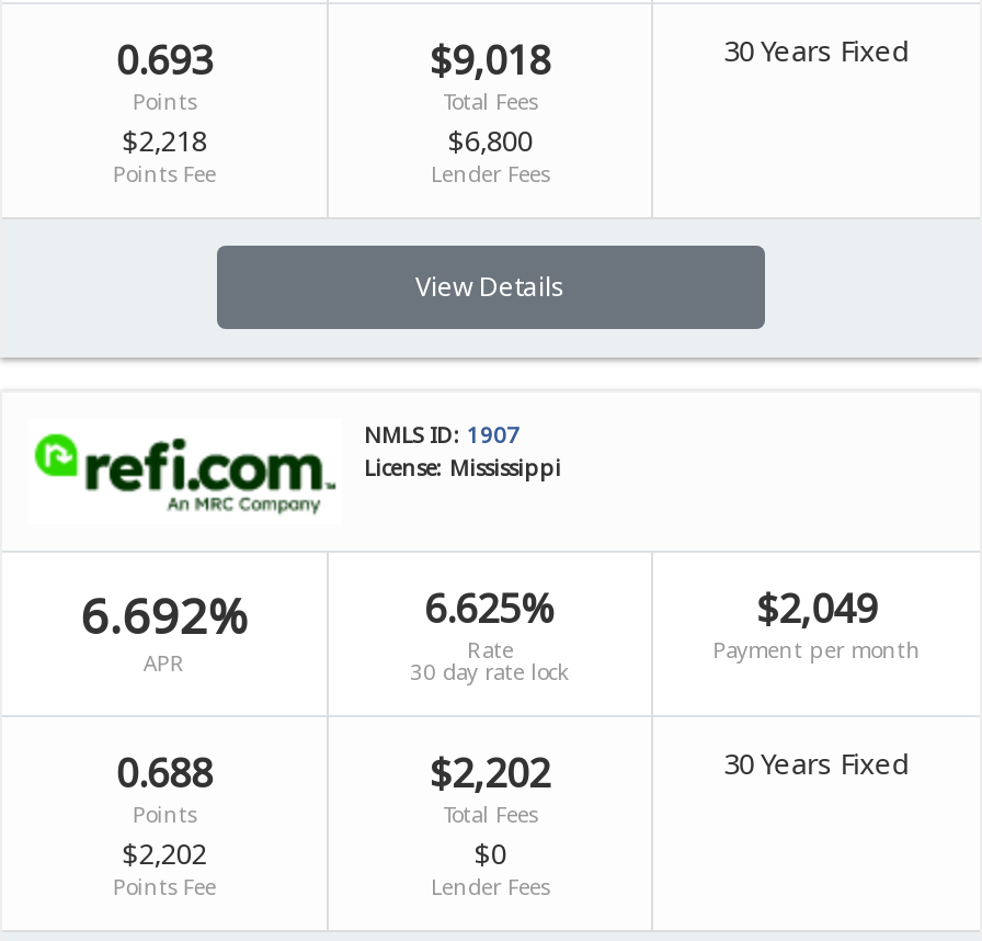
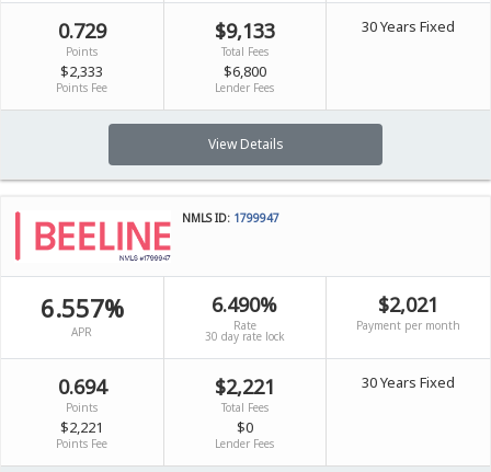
[116,33,212,86] 0.693 -> [58,18,106,44] 0.729
[430,33,550,86] $9,018 -> [215,18,275,44] $9,133
[121,121,207,160] $2,218 -> [61,61,103,81] $2,333
[31,419,561,520] [image] | NMLS ID: 1907 | License: Mississippi -> [14,210,279,262] [image] | NMLS ID: 1799947
[81,581,247,647] 6.692% -> [40,291,124,324] 6.557%
[424,581,556,634] 6.625% -> [212,291,278,318] 6.490%
[756,581,877,634] $2,049 -> [378,291,439,318] $2,021
[116,746,212,799] 0.688 -> [58,374,106,400] 0.694
[430,746,550,799] $2,202 -> [215,374,275,400] $2,221
[121,834,207,873] $2,202 -> [61,417,103,437] $2,221

